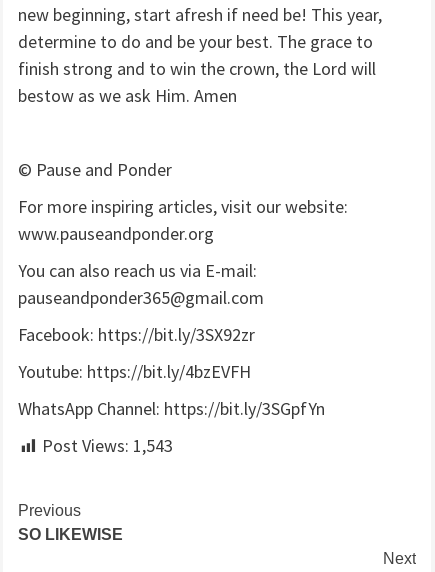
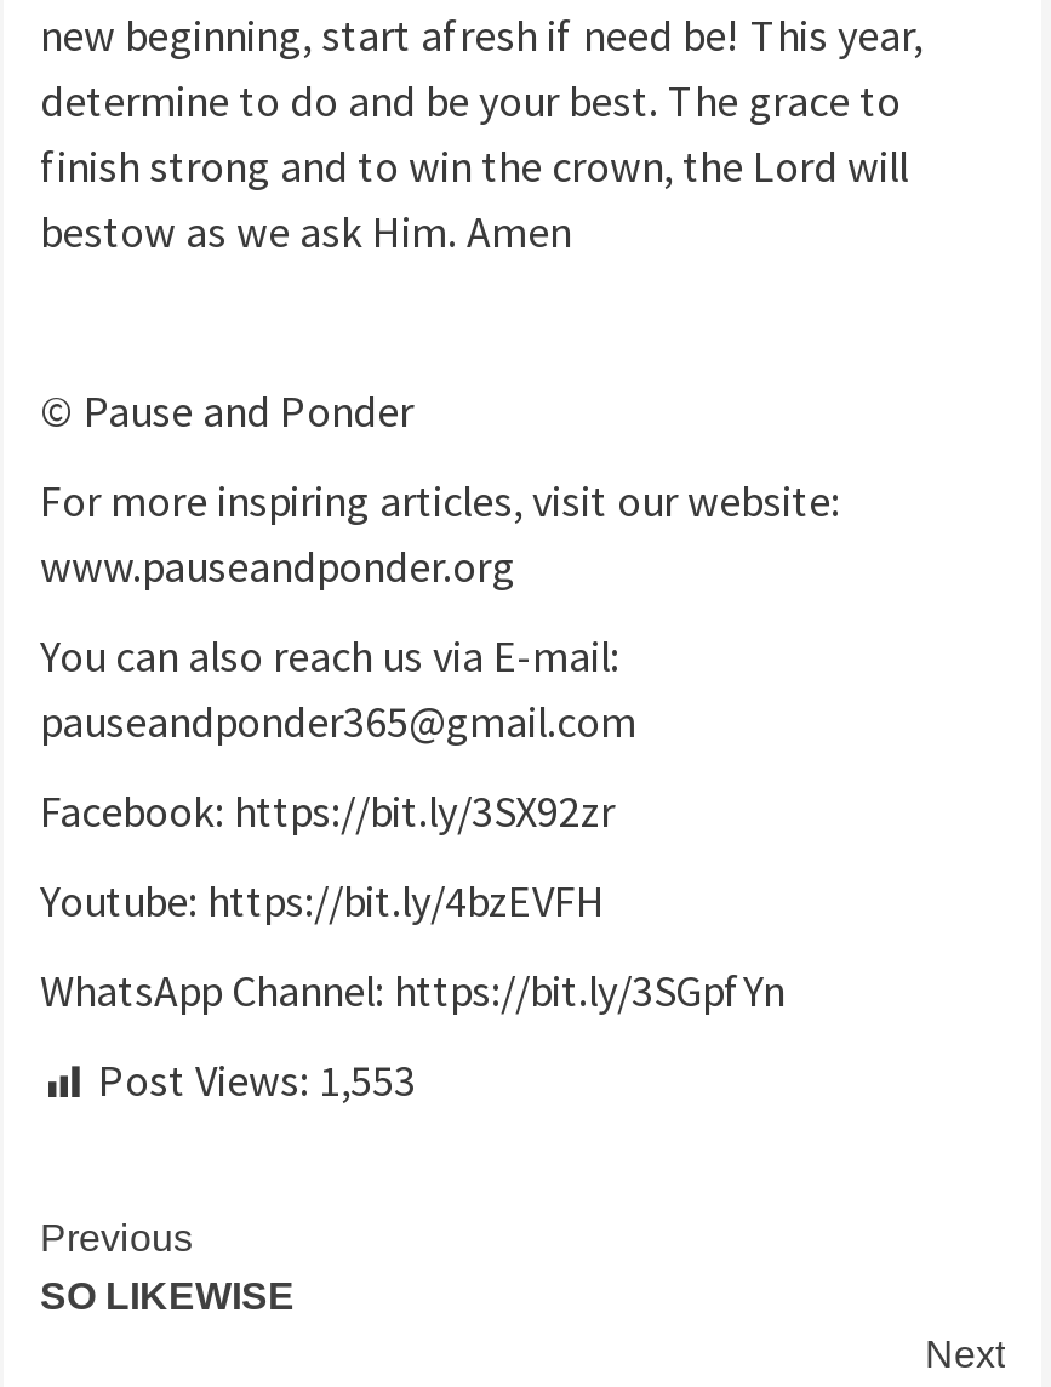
[42,434,173,457] Post Views: 1,543 -> [98,1052,416,1108] Post Views: 1,553

